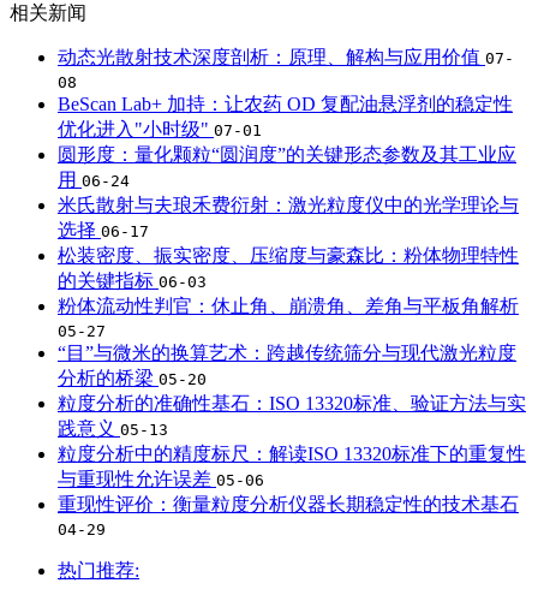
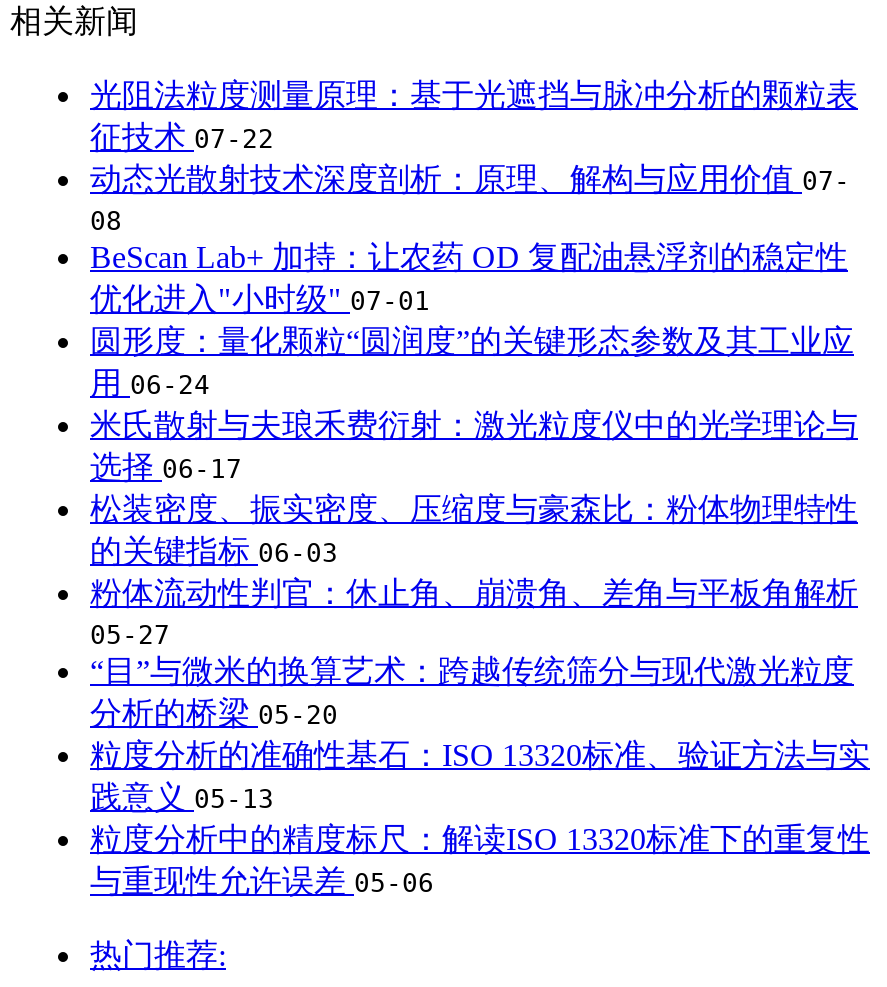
none -> [90,79,858,155] 光阻法粒度测量原理：基于光遮挡与脉冲分析的颗粒表 | 征技术07-22
moved [58,47,526,490] -> [90,163,870,899]: 动态光散射技术深度剖析：原理、解构与应用价值07- | 08 | BeScan Lab+ 加持：让农药 OD 复配油悬浮剂的稳定性 | ... | 粒度分析中的精度标尺：解读ISO 13320标准下的重复性 | 与重现性允许误差05-06
[58,495,519,539] 重现性评价：衡量粒度分析仪器长期稳定性的技术基石 | 04-29 -> none

